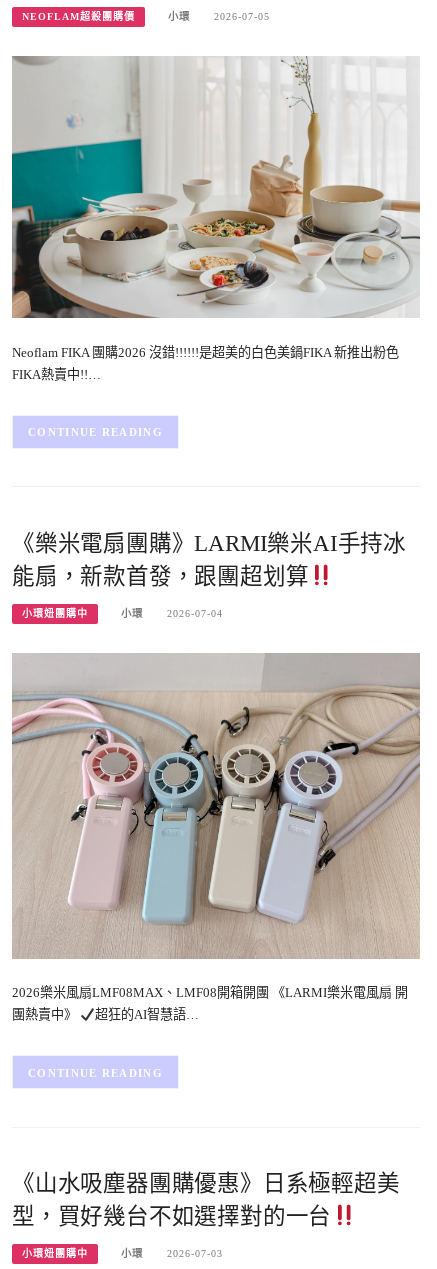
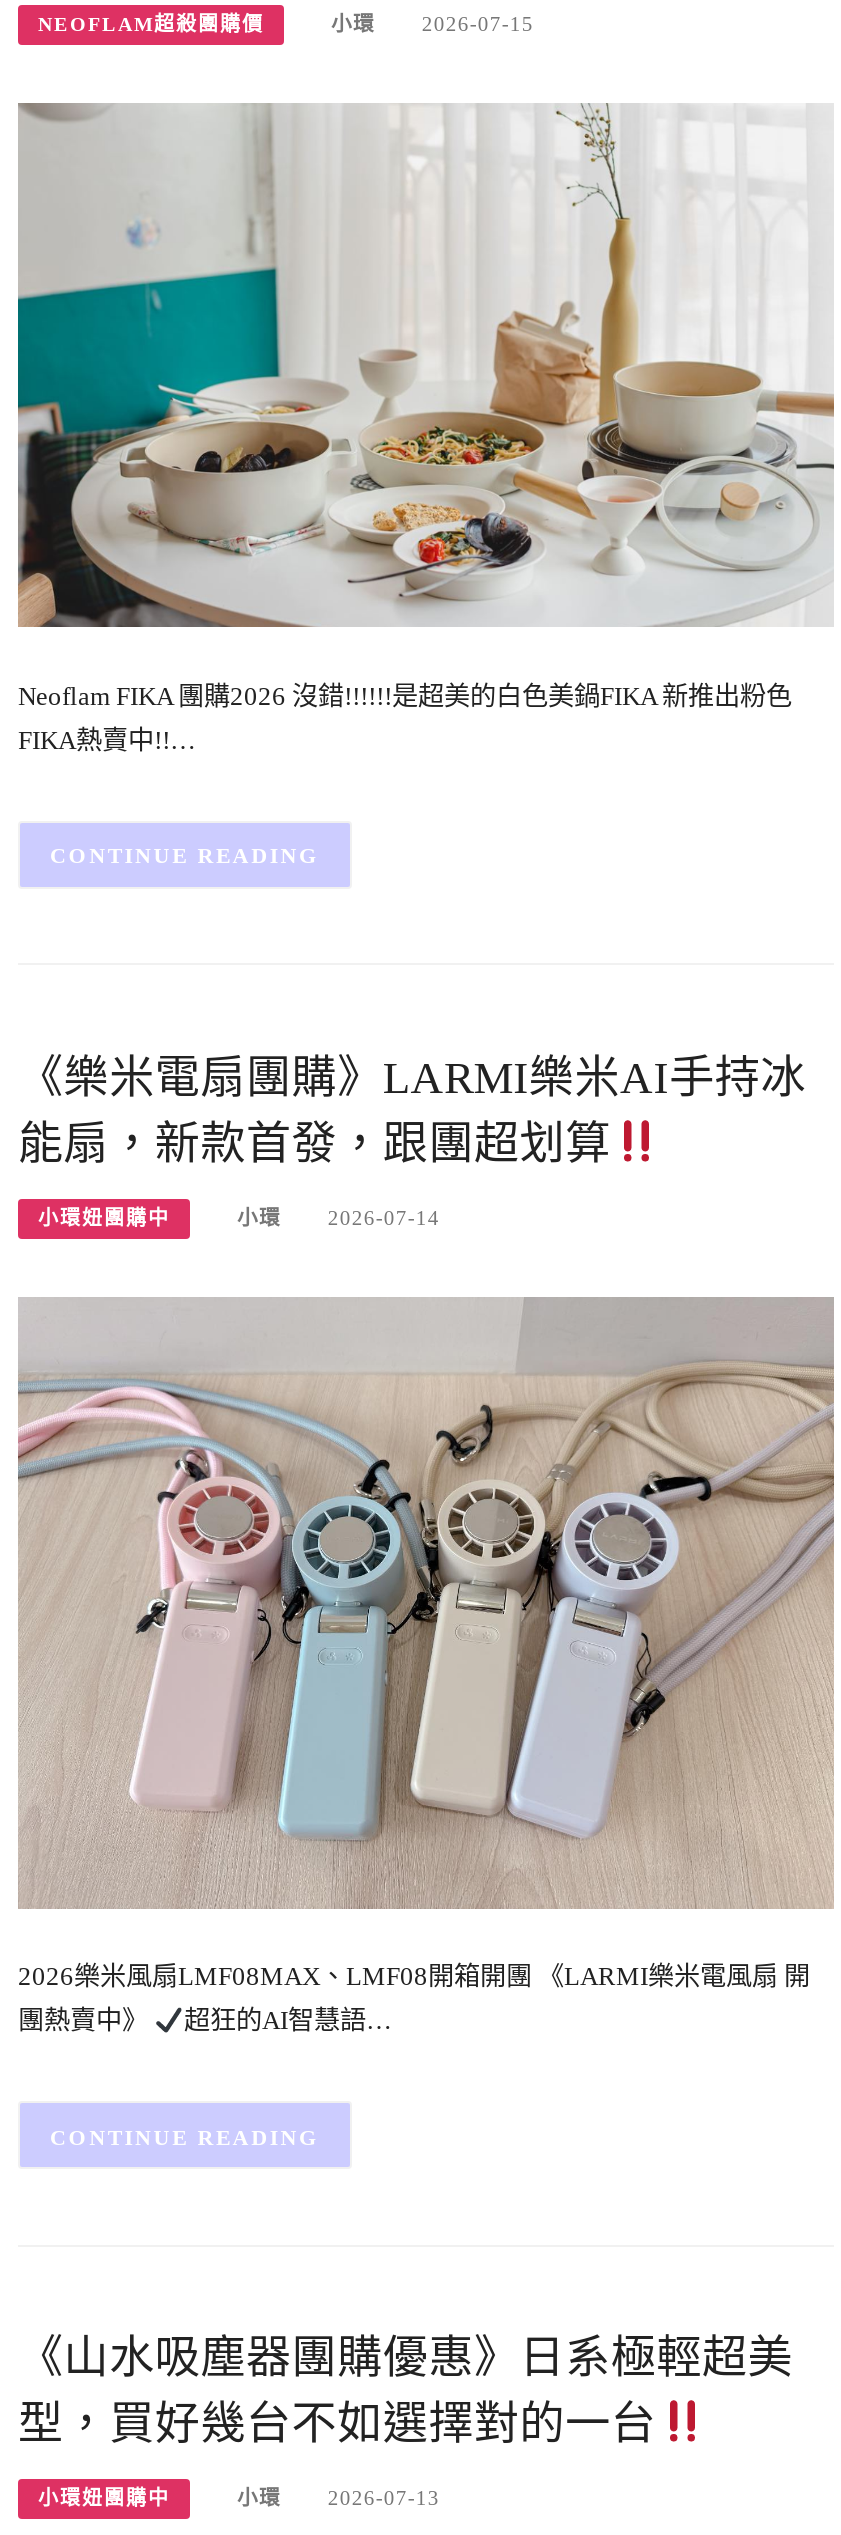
[214,11,270,22] 2026-07-05 -> [422,14,534,36] 2026-07-15
[167,608,223,619] 2026-07-04 -> [328,1207,440,1229] 2026-07-14
[167,1248,223,1259] 2026-07-03 -> [328,2488,440,2510] 2026-07-13

